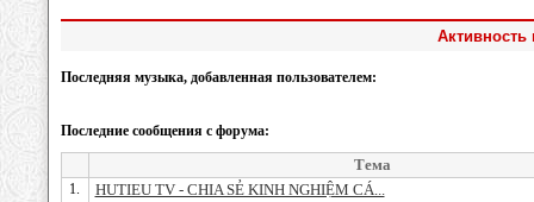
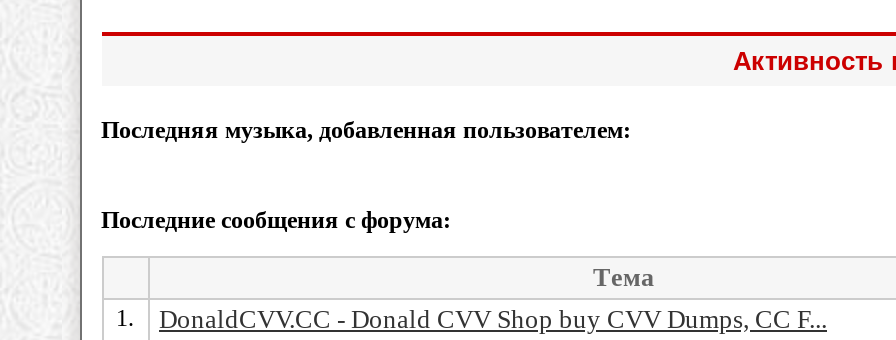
[95,181,384,198] HUTIEU TV - CHIA SẺ KINH NGHIỆM CÁ... -> [159,304,827,334] DonaldCVV.CC - Donald CVV Shop buy CVV Dumps, CC F...

